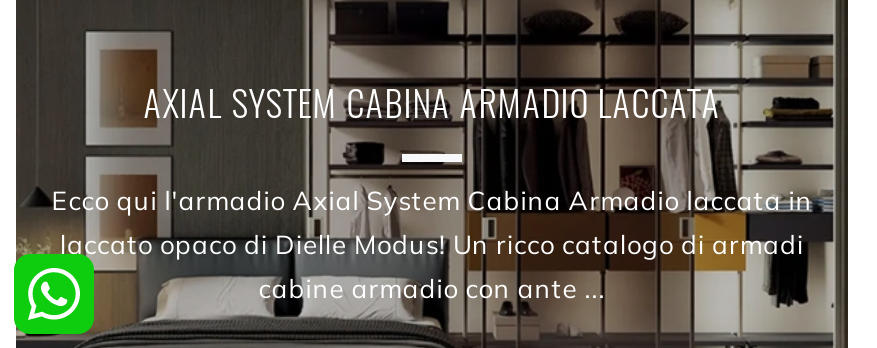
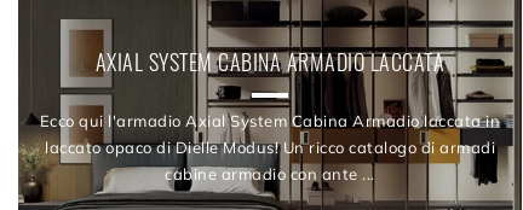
[12,252,96,336] [image] -> [17,153,65,203] [image]

